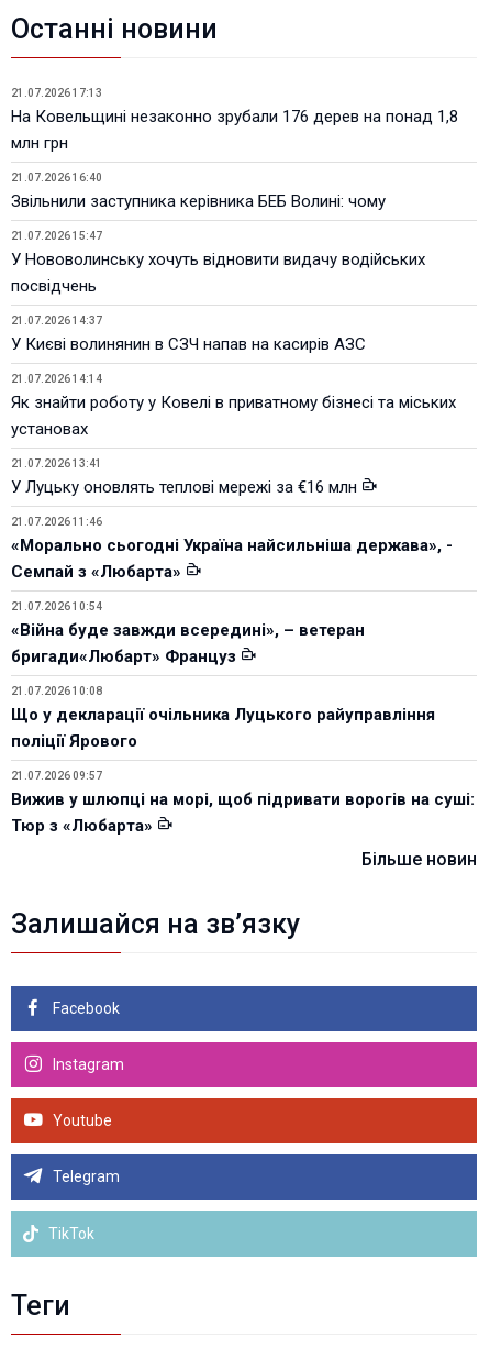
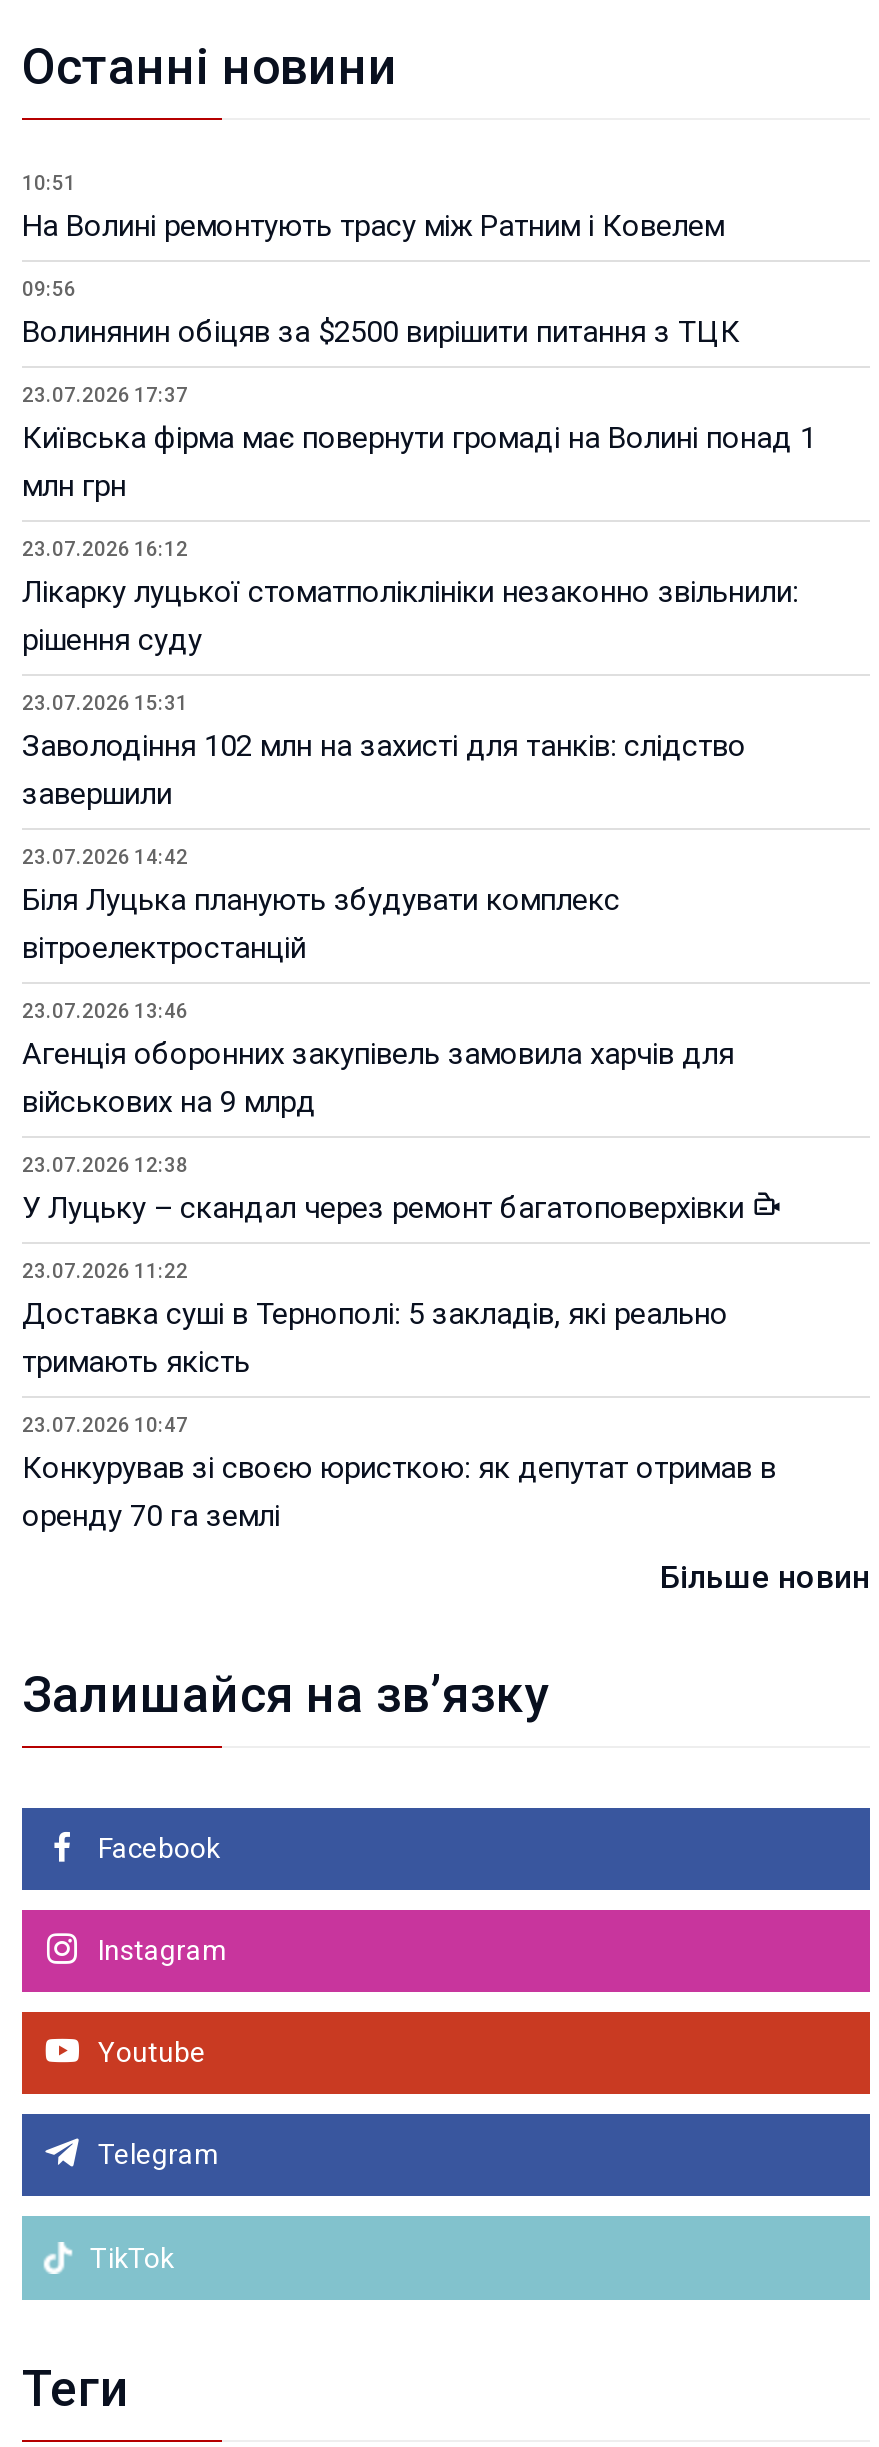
[11,87,458,126] 21.07.2026 17:13 | На Ковельщині незаконно зрубали 176 дерев на понад 1,8 -> [22,172,816,456] 10:51 | На Волині ремонтують трасу між Ратним і Ковелем | 09:56 | Волинянин обіцяв за $2500 вирішити питання з ТЦК | 23.07.2026 17:37 | Київська фірма має повернути громаді на Волині понад 1
moved [11,133,68,153] -> [22,468,126,504]: млн грн
[11,171,475,835] 21.07.2026 16:40 | Звільнили заступника керівника БЕБ Волині: чому | 21.07.2026 15:47 | У Нововолинську хочуть відновити видачу водійських | посвідчень | 21.07.2026 14:37 | У Києві волинянин в СЗЧ напав на касирів АЗС | 21.07.2026 14:14 | Як знайти роботу у Ковелі в приватному бізнесі та міських | установах | 21.07.2026 13:41 | У Луцьку оновлять теплові мережі за €16 млн | 21.07.2026 11:46 | «Морально сьогодні Україна найсильніша держава», - | Семпай з «Любарта» | 21.07.2026 10:54 | «Війна буде завжди всередині», – ветеран | бригади«Любарт» Француз | 21.07.2026 10:08 | Що у декларації очільника Луцького райуправління | поліції Ярового | 21.07.2026 09:57 | Вижив у шлюпці на морі, щоб підривати ворогів на суші: | Тюр з «Любарта» -> [22,538,798,1534] 23.07.2026 16:12 | Лікарку луцької стоматполіклініки незаконно звільнили: | рішення суду | 23.07.2026 15:31 | Заволодіння 102 млн на захисті для танків: слідство | завершили | 23.07.2026 14:42 | Біля Луцька планують збудувати комплекс | вітроелектростанцій | 23.07.2026 13:46 | Агенція оборонних закупівель замовила харчів для | військових на 9 млрд | 23.07.2026 12:38 | У Луцьку – скандал через ремонт багатоповерхівки | 23.07.2026 11:22 | Доставка суші в Тернополі: 5 закладів, які реально | тримають якість | 23.07.2026 10:47 | Конкурував зі своєю юристкою: як депутат отримав в | оренду 70 га землі

